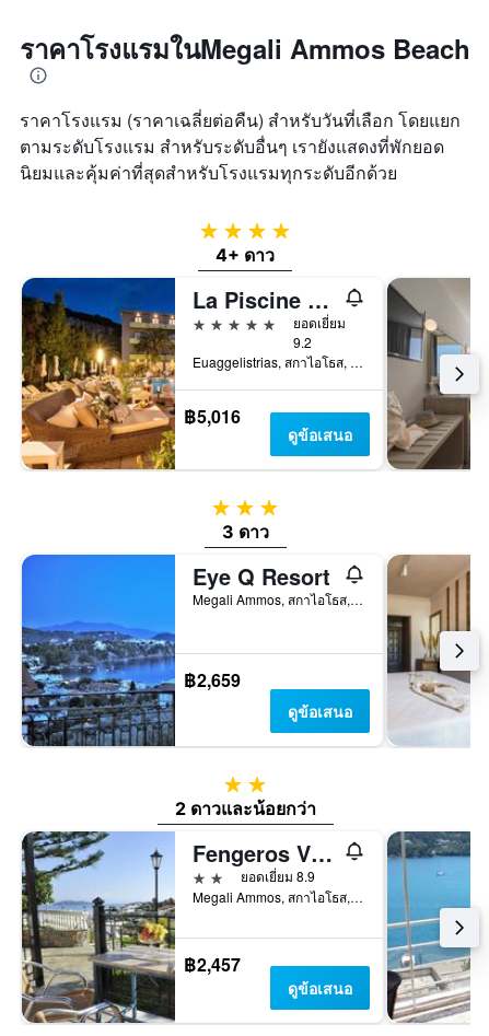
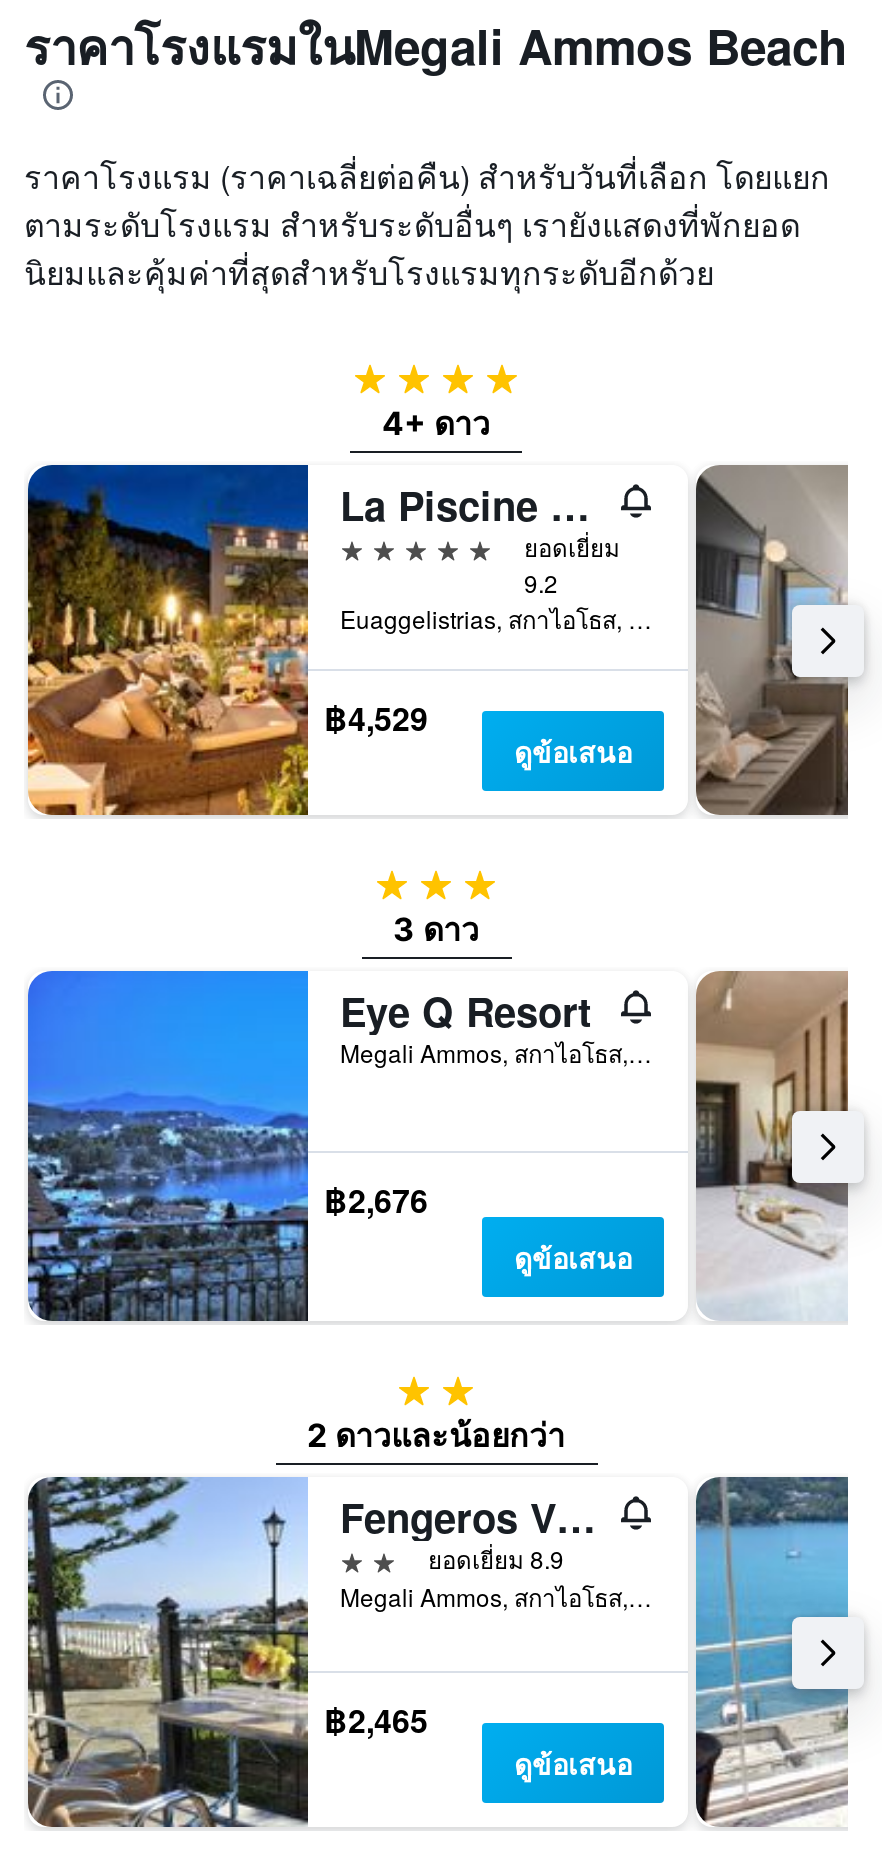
[184,404,241,429] ฿5,016 -> [324,695,428,741] ฿4,529
[184,668,241,693] ฿2,659 -> [324,1177,428,1223] ฿2,676
[184,951,241,976] ฿2,457 -> [324,1696,428,1742] ฿2,465

